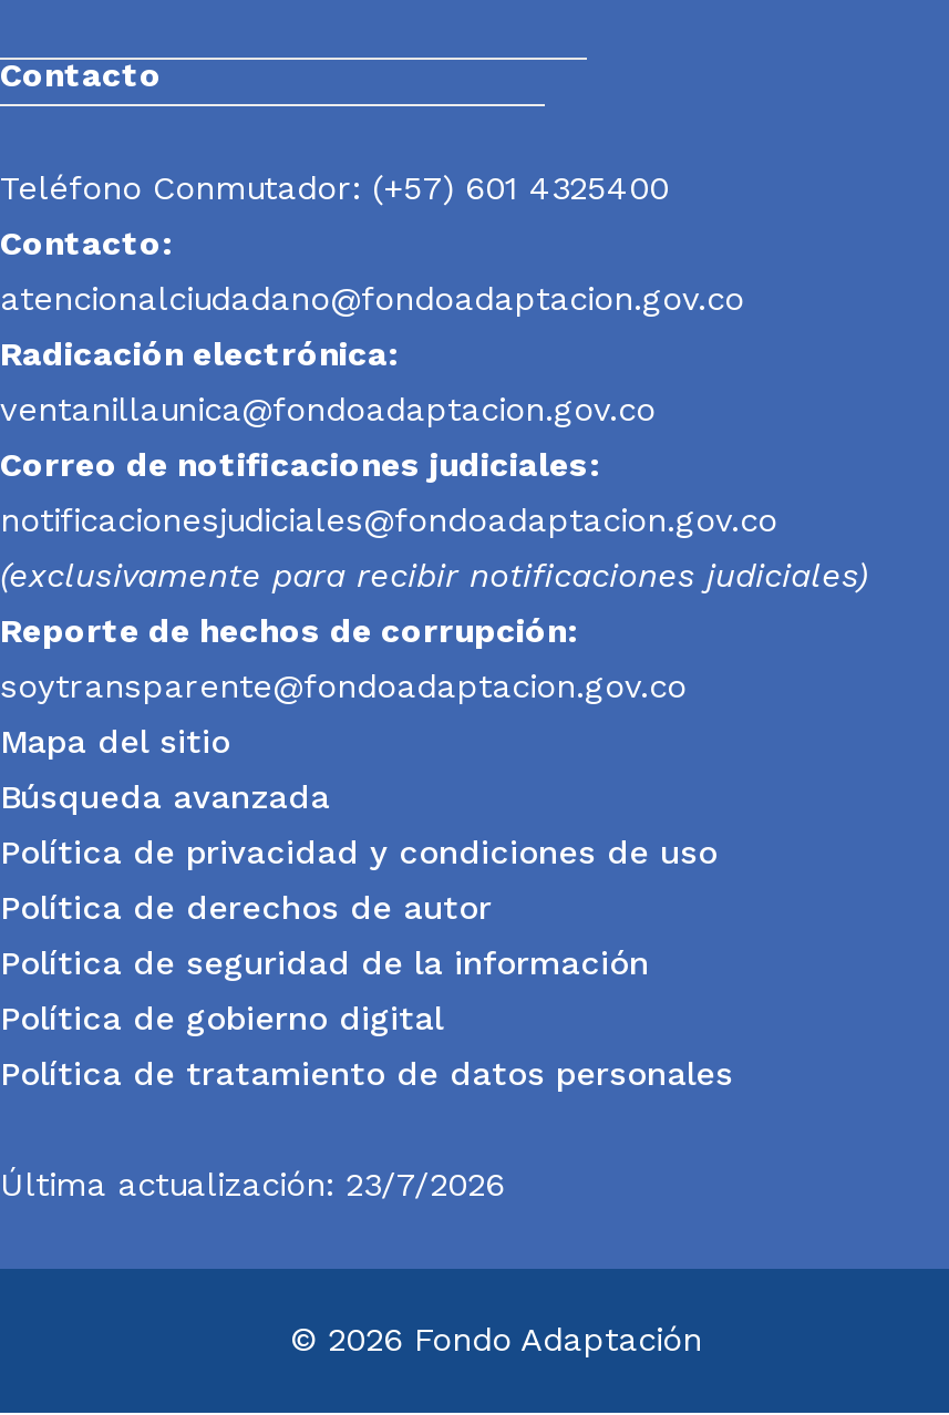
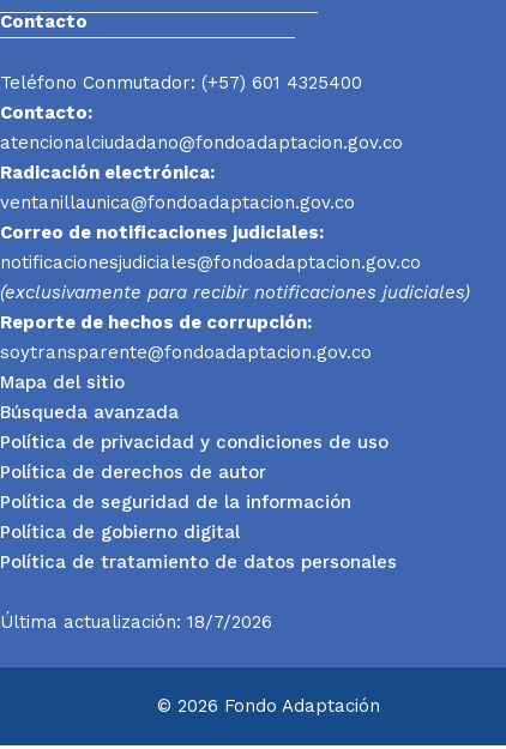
[0,1164,505,1204] Última actualización: 23/7/2026 -> [0,611,272,632] Última actualización: 18/7/2026

